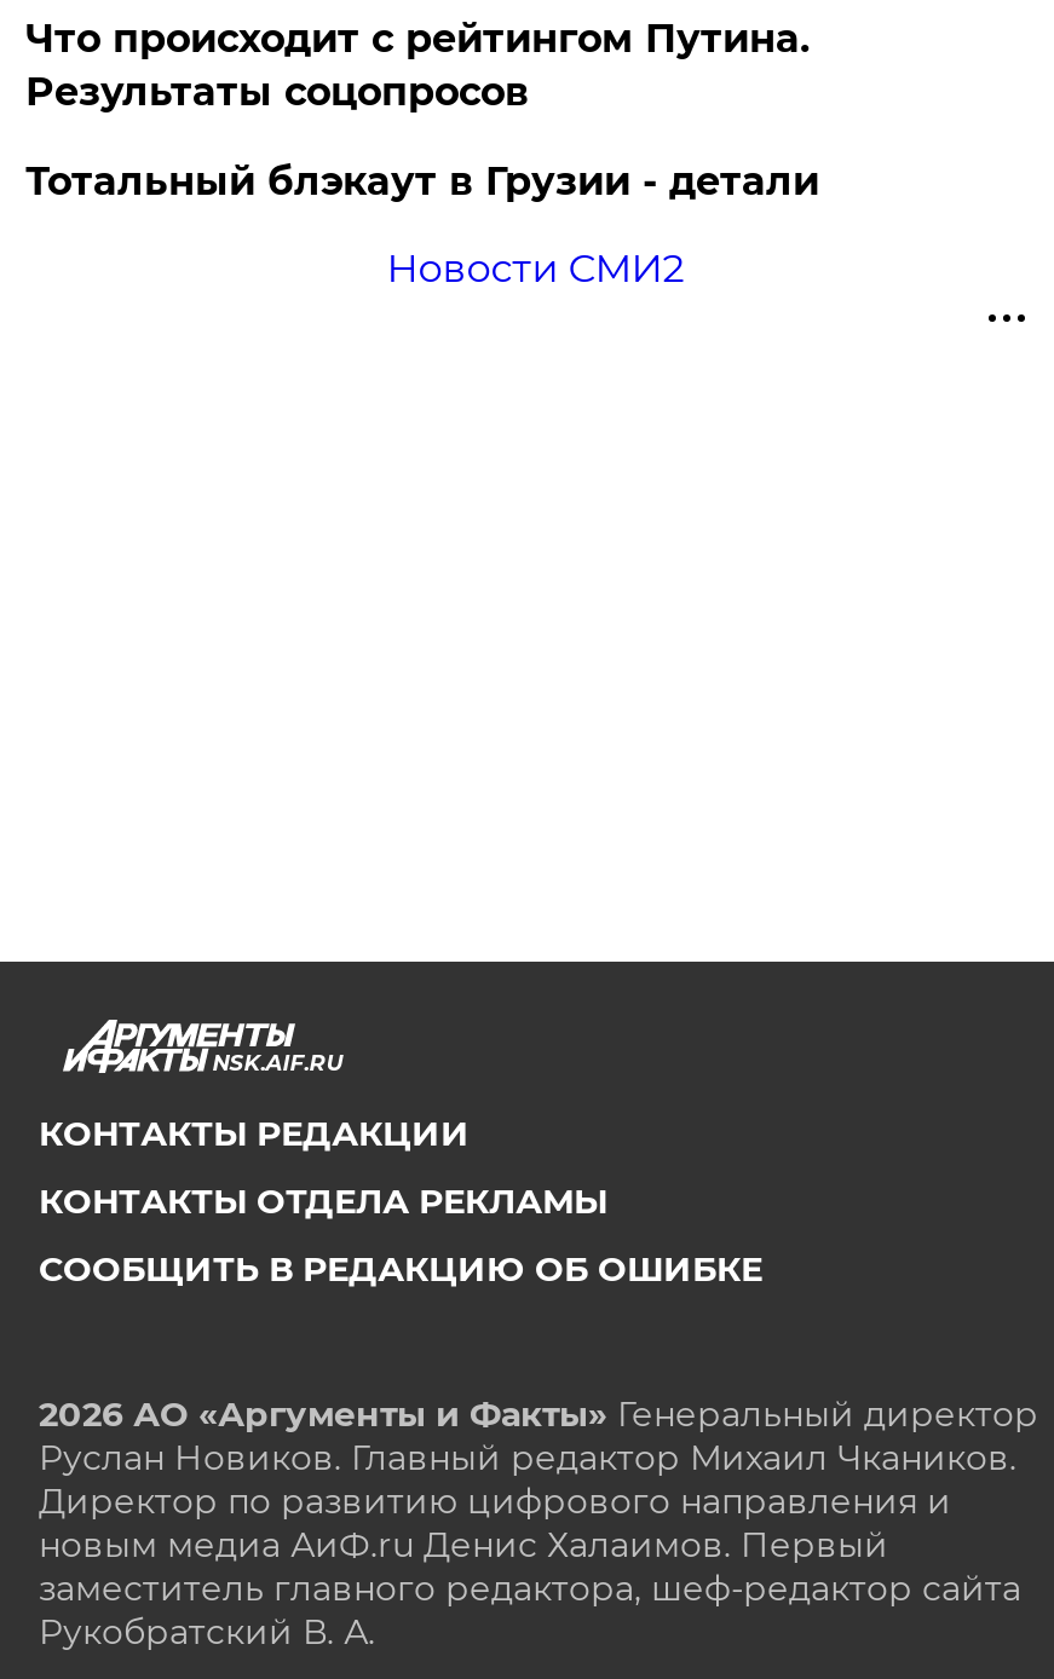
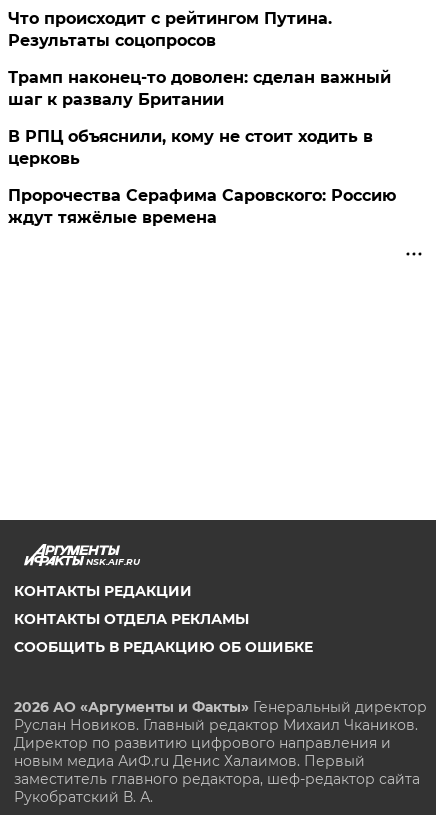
[25,159,819,292] Тотальный блэкаут в Грузии - детали | Новости СМИ2 -> [8,68,396,227] Трамп наконец-то доволен: сделан важный | шаг к развалу Британии | В РПЦ объяснили, кому не стоит ходить в | церковь | Пророчества Серафима Саровского: Россию | ждут тяжёлые времена

